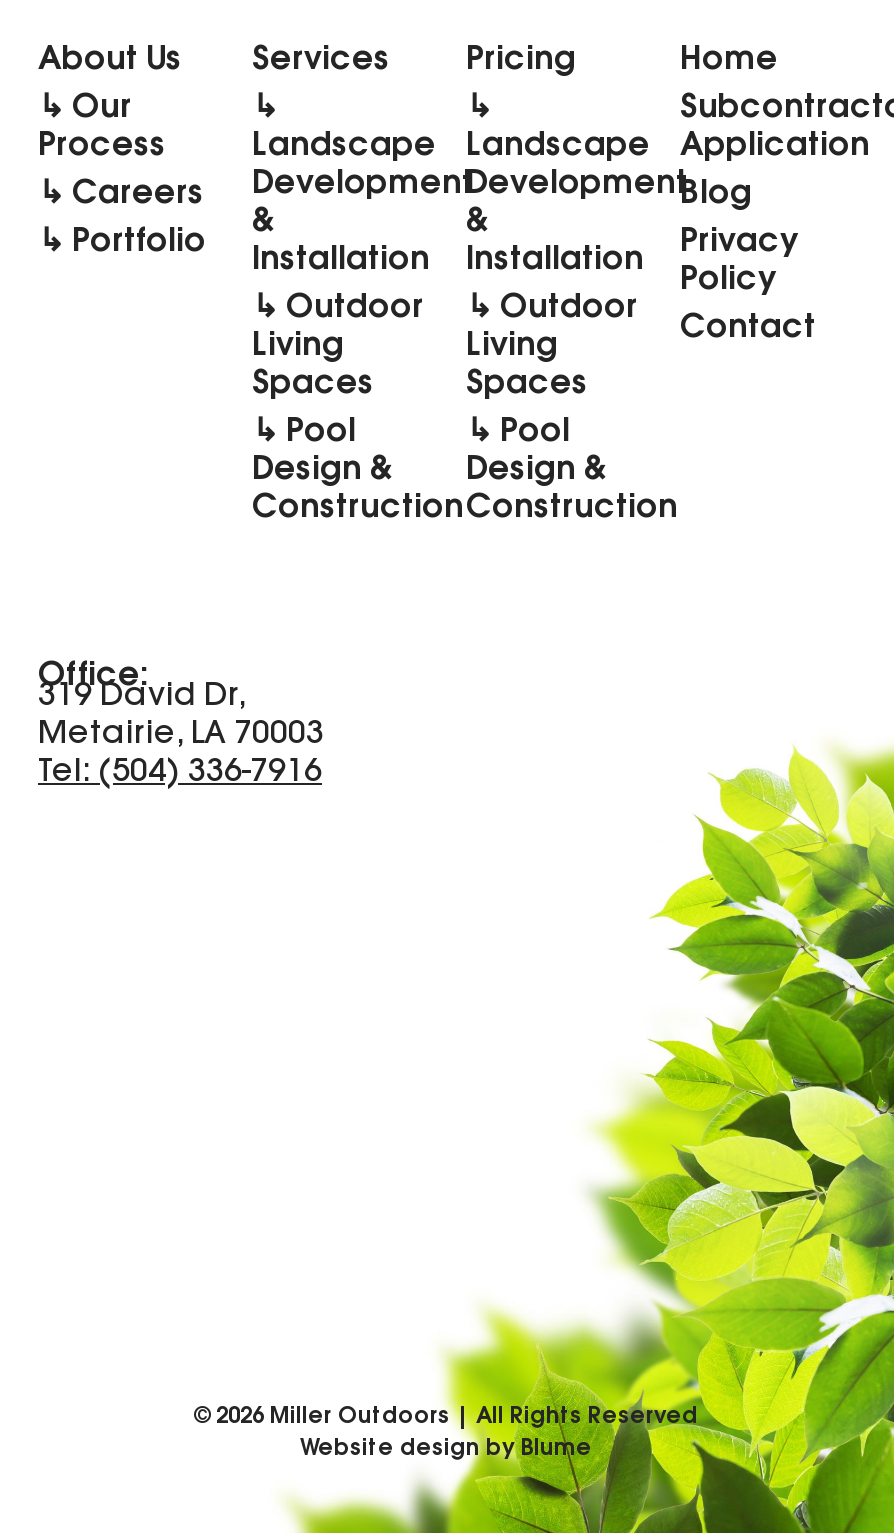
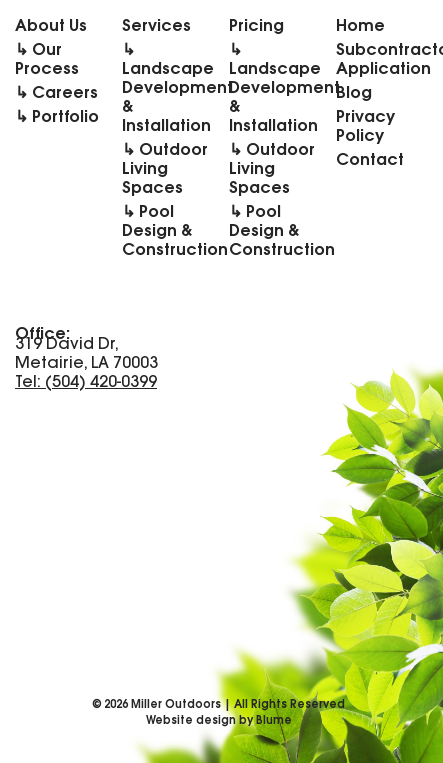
[38,749,322,789] Tel: (504) 336-7916 -> [15,371,157,391] Tel: (504) 420-0399

